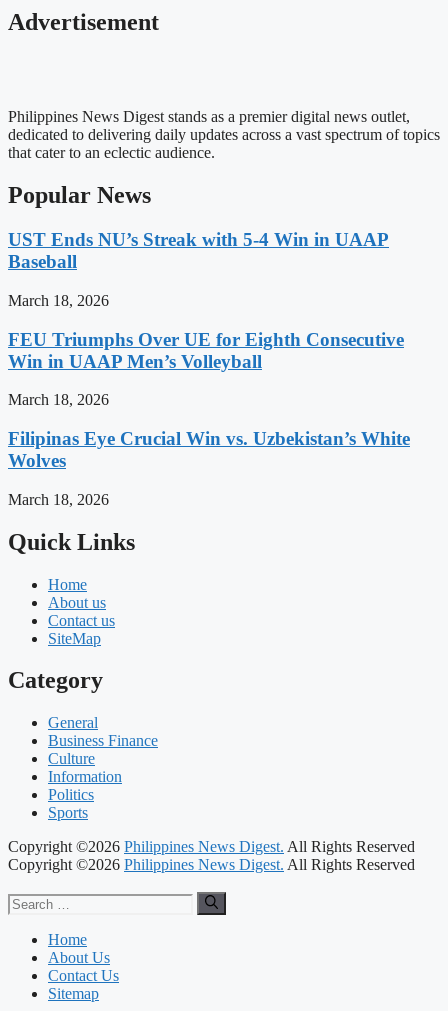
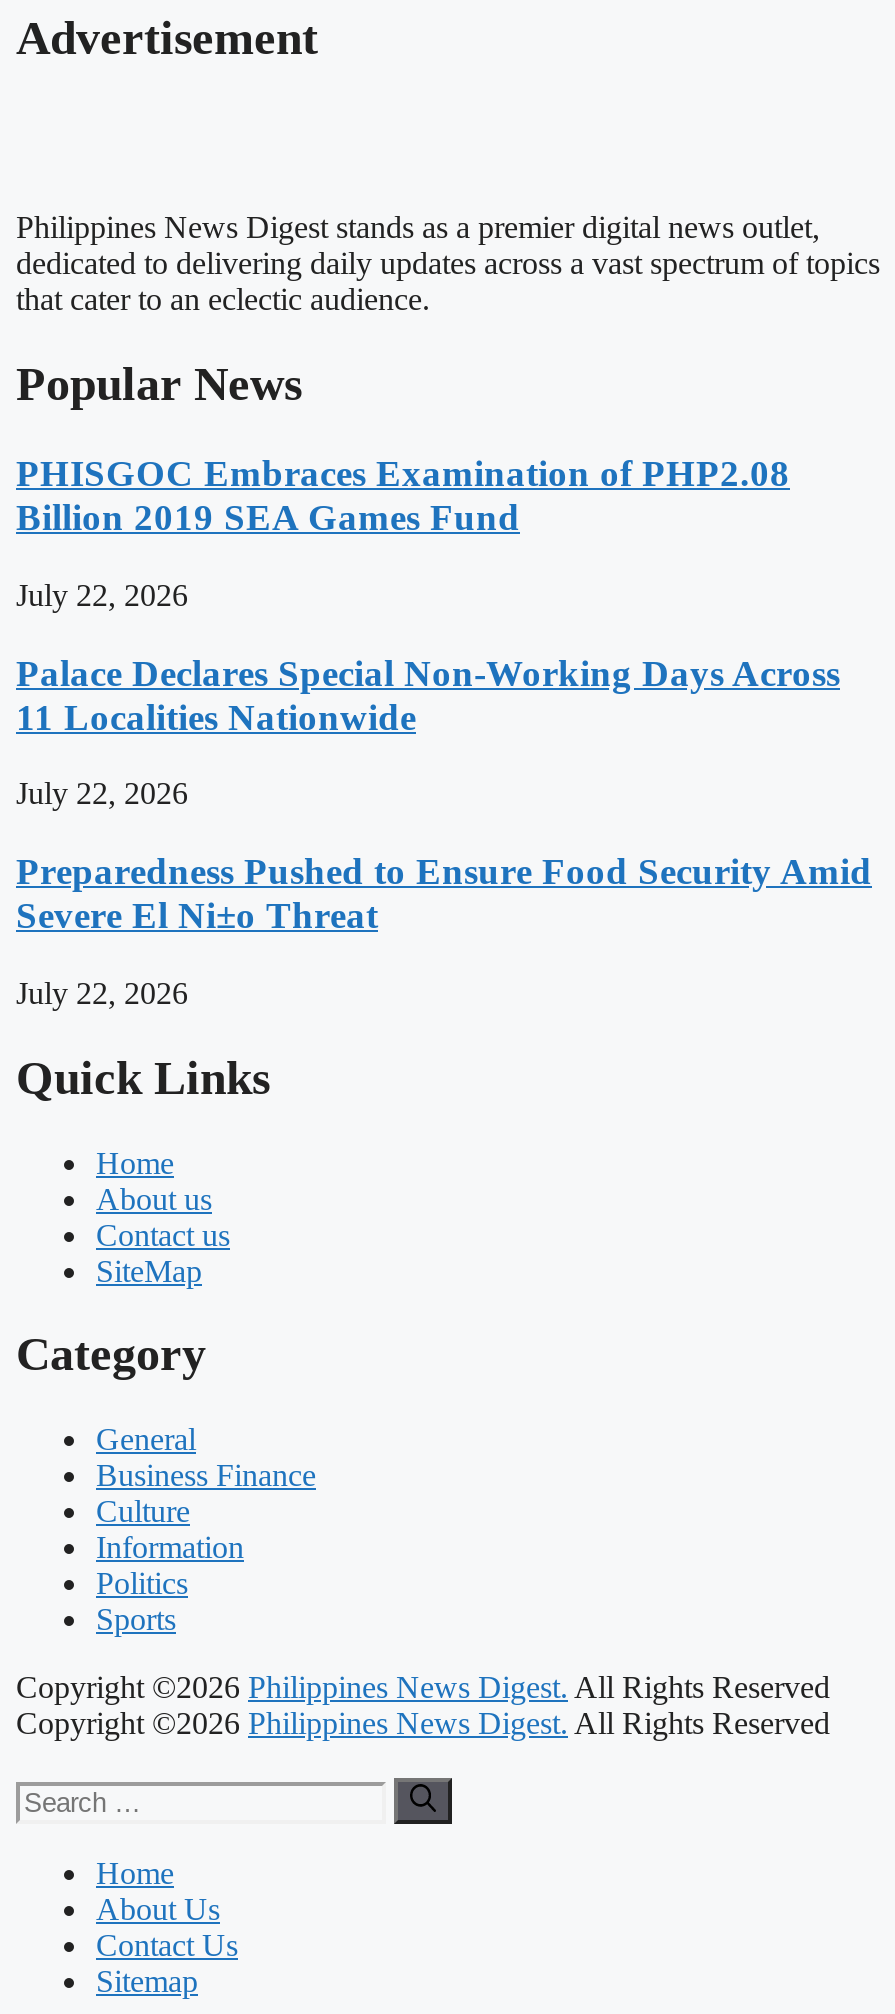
[8,229,389,272] UST Ends NU’s Streak with 5-4 Win in UAAP | Baseball -> [16,452,790,538] PHISGOC Embraces Examination of PHP2.08 | Billion 2019 SEA Games Fund
[8,292,109,309] March 18, 2026 -> [16,578,188,612] July 22, 2026
[8,329,404,372] FEU Triumphs Over UE for Eighth Consecutive | Win in UAAP Men’s Volleyball -> [16,651,840,737] Palace Declares Special Non-Working Days Across | 11 Localities Nationwide
[8,391,109,408] March 18, 2026 -> [16,777,188,811] July 22, 2026
[8,428,410,471] Filipinas Eye Crucial Win vs. Uzbekistan’s White | Wolves -> [16,850,872,936] Preparedness Pushed to Ensure Food Security Amid | Severe El Ni±o Threat
[8,491,109,508] March 18, 2026 -> [16,975,188,1009] July 22, 2026

